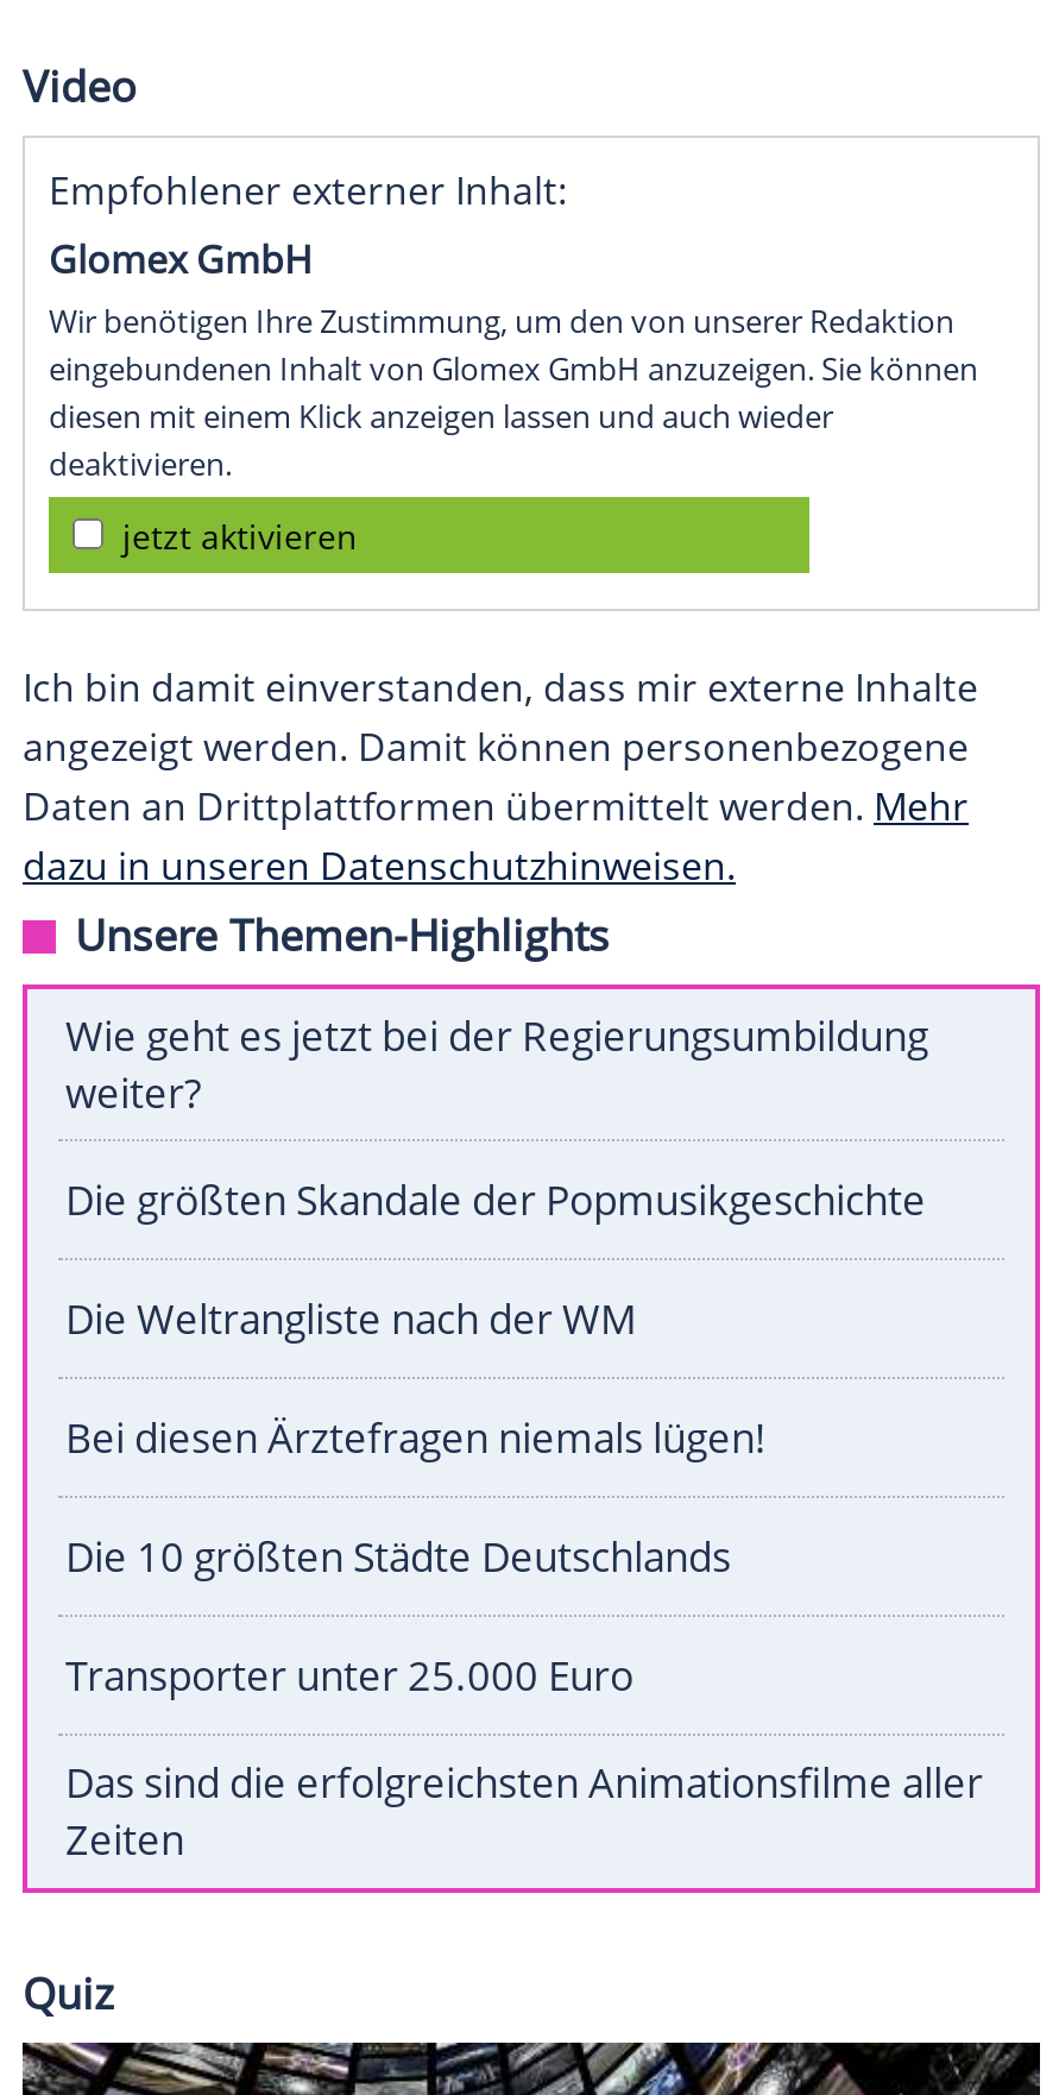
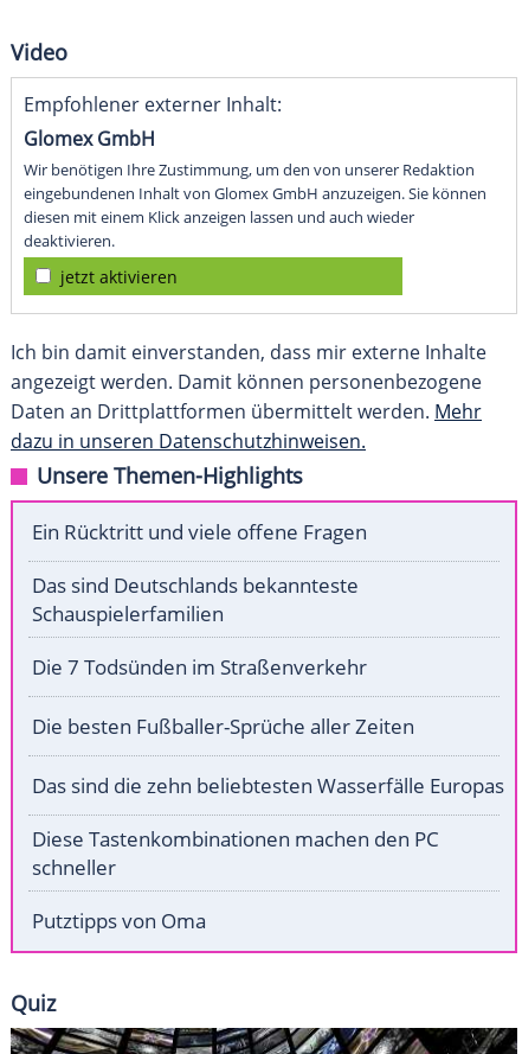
[65,1009,928,1121] Wie geht es jetzt bei der Regierungsumbildung | weiter? -> [32,518,367,546] Ein Rücktritt und viele offene Fragen
[65,1173,926,1228] Die größten Skandale der Popmusikgeschichte -> [32,572,359,628] Das sind Deutschlands bekannteste | Schauspielerfamilien
[65,1292,636,1347] Die Weltrangliste nach der WM -> [32,654,367,681] Die 7 Todsünden im Straßenverkehr
[65,1411,767,1466] Bei diesen Ärztefragen niemals lügen! -> [32,713,414,740] Die besten Fußballer-Sprüche aller Zeiten
[65,1530,731,1584] Die 10 größten Städte Deutschlands -> [32,772,504,799] Das sind die zehn beliebtesten Wasserfälle Europas
[65,1649,633,1703] Transporter unter 25.000 Euro -> [32,826,439,881] Diese Tastenkombinationen machen den PC | schneller
[65,1756,983,1867] Das sind die erfolgreichsten Animationsfilme aller | Zeiten -> [32,907,206,935] Putztipps von Oma

